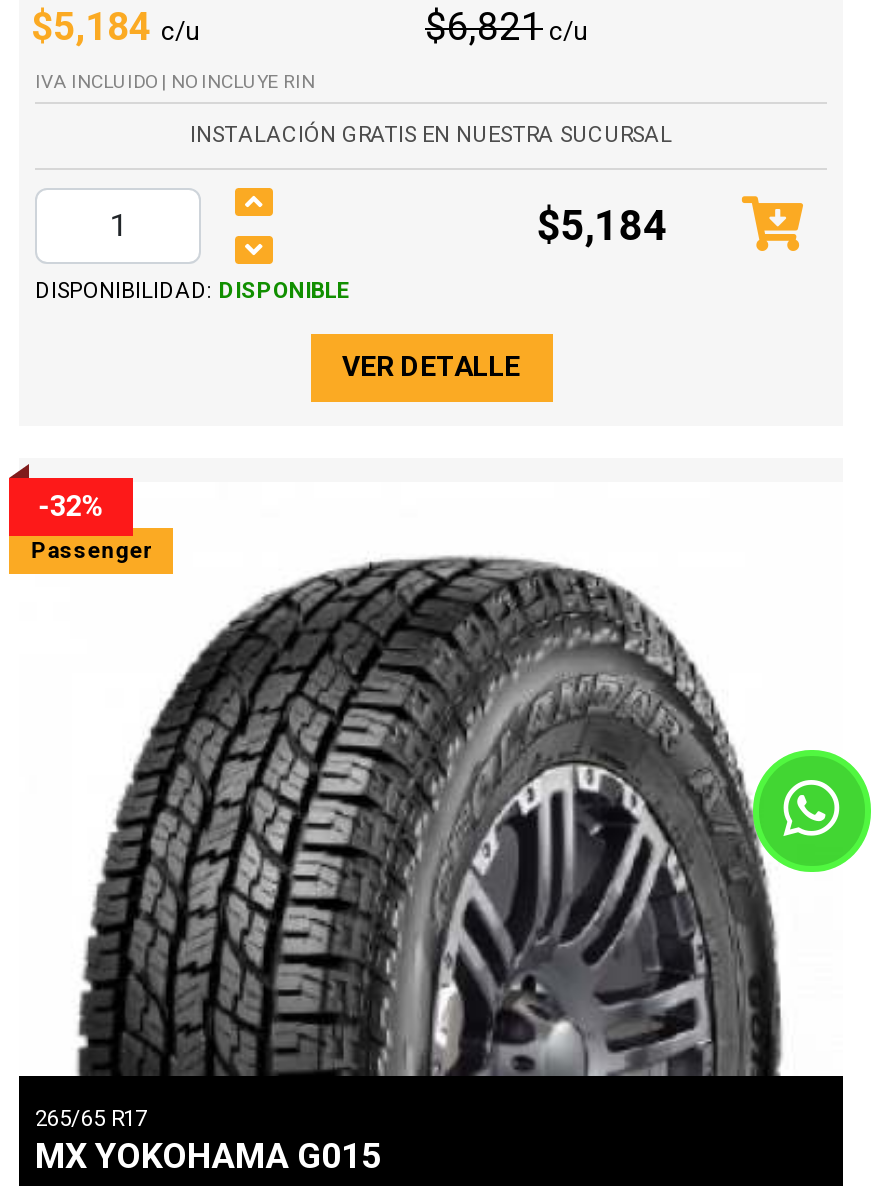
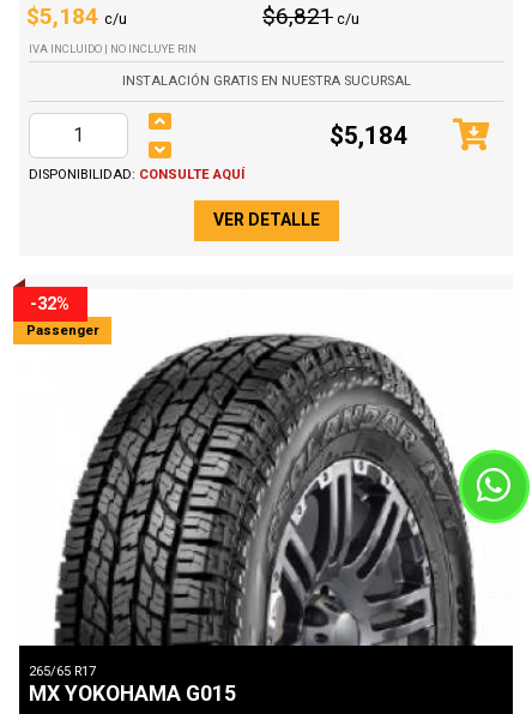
[35,278,351,304] DISPONIBILIDAD: DISPONIBLE -> [29,167,244,183] DISPONIBILIDAD: CONSULTE AQUÍ

